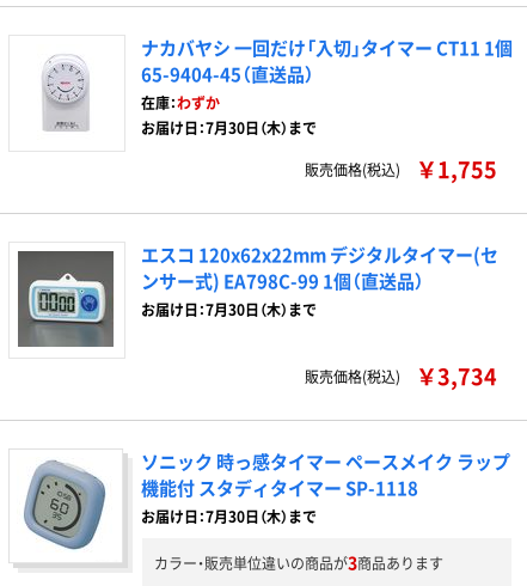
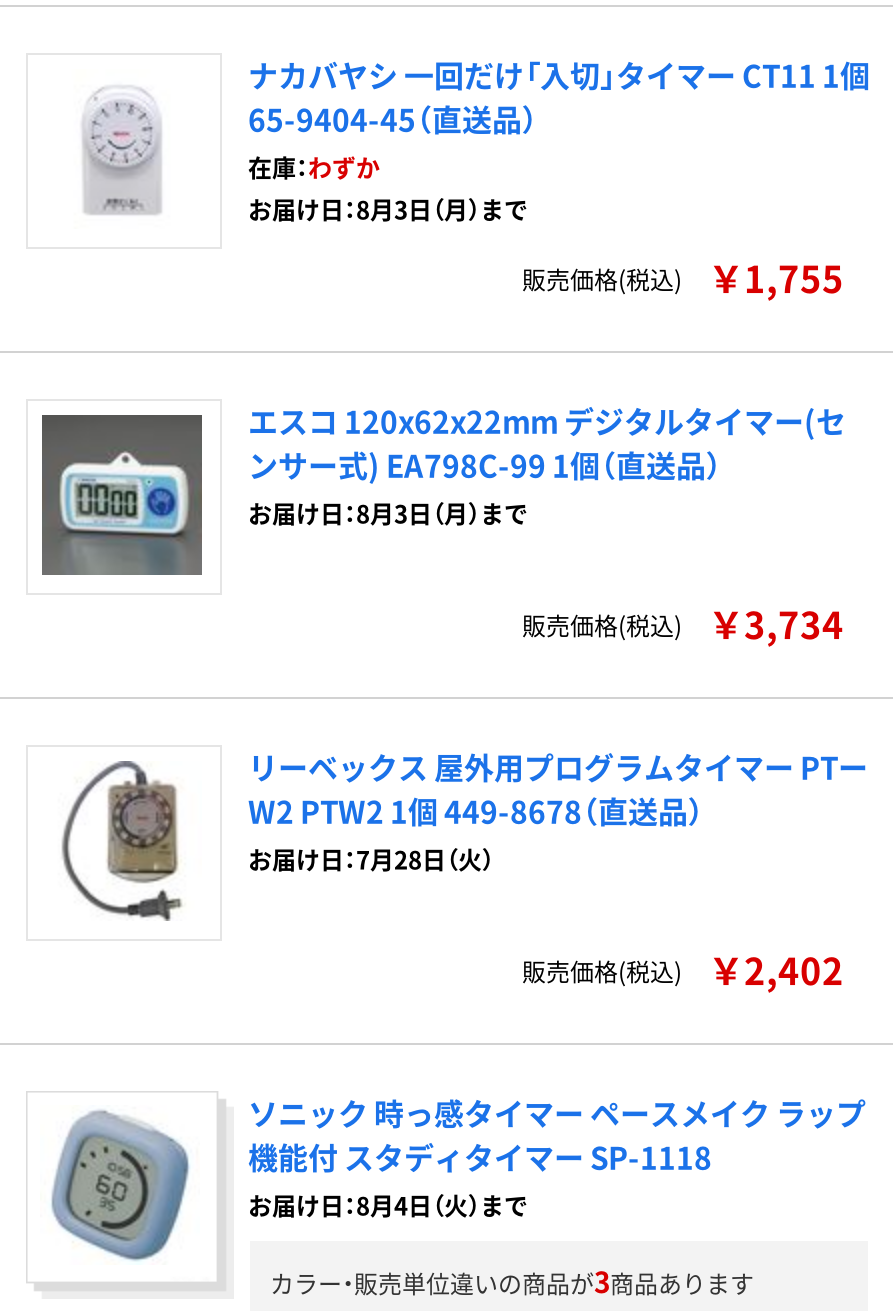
[141,117,317,138] お届け日：7月30日（木）まで -> [248,191,528,225] お届け日：8月3日（月）まで
[141,299,317,319] お届け日：7月30日（木）まで -> [248,495,528,529] お届け日：8月3日（月）まで
none -> [52,745,868,995] [image] | リーベックス 屋外用プログラムタイマー PTー | W2 PTW2 1個 449-8678（直送品） | お届け日：7月28日（火） | 販売価格(税込) | ￥2,402
[141,506,317,526] お届け日：7月30日（木）まで -> [248,1187,528,1221] お届け日：8月4日（火）まで

